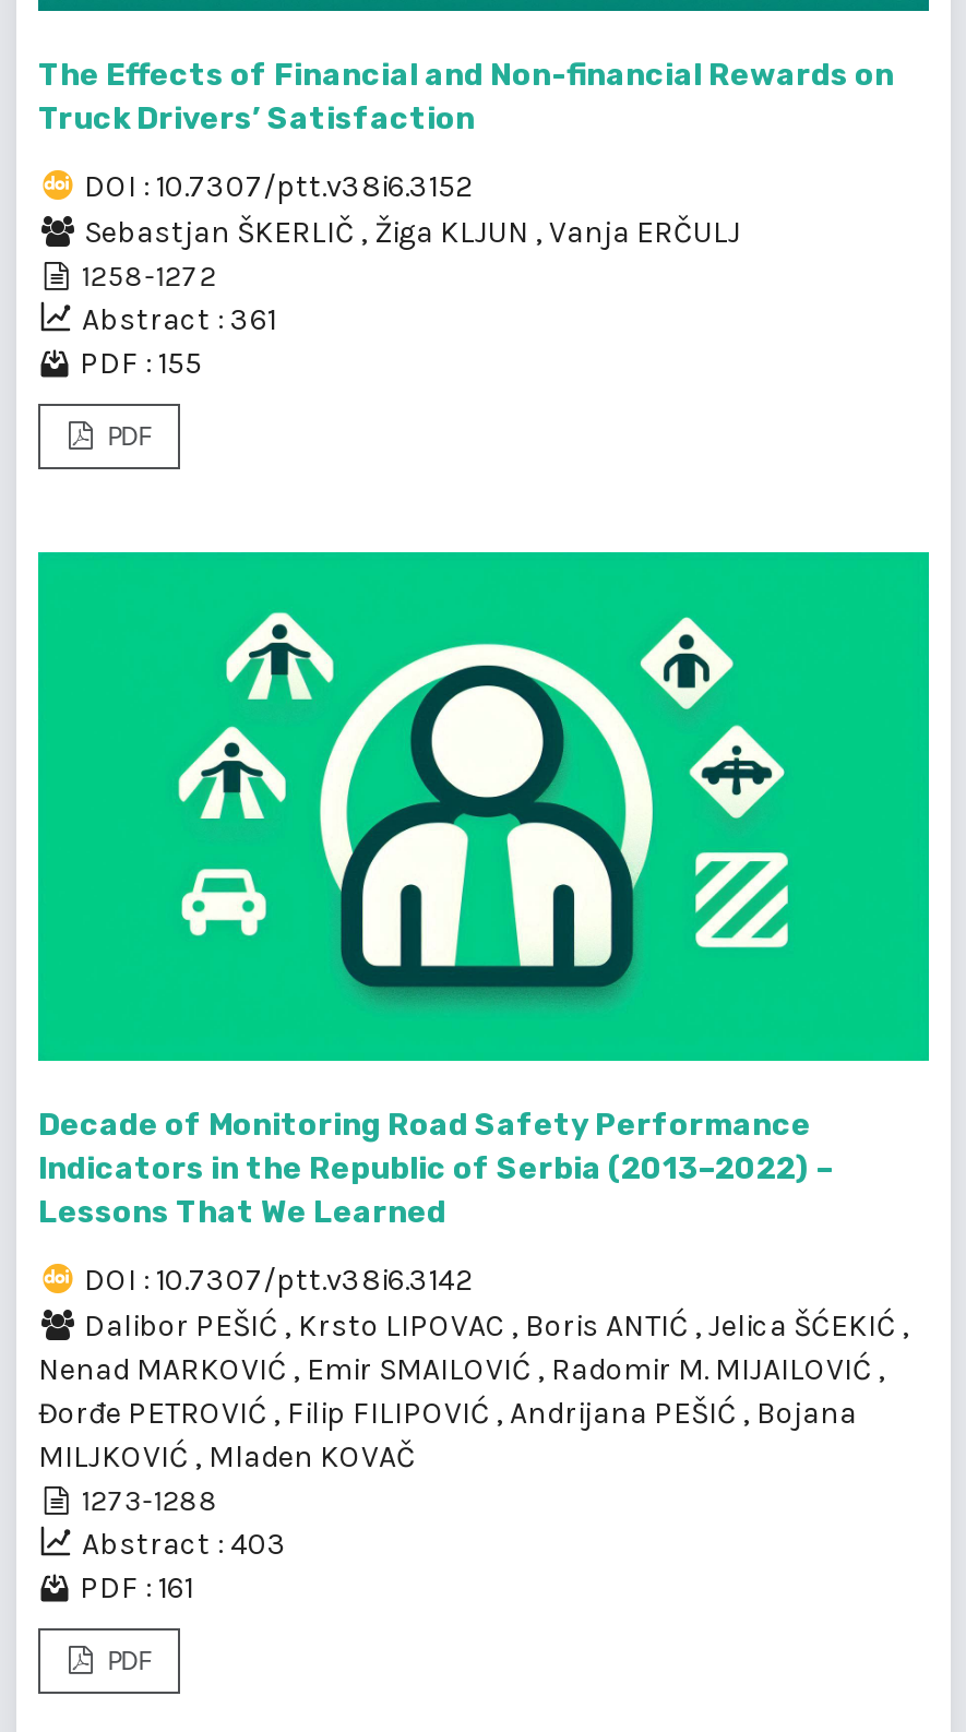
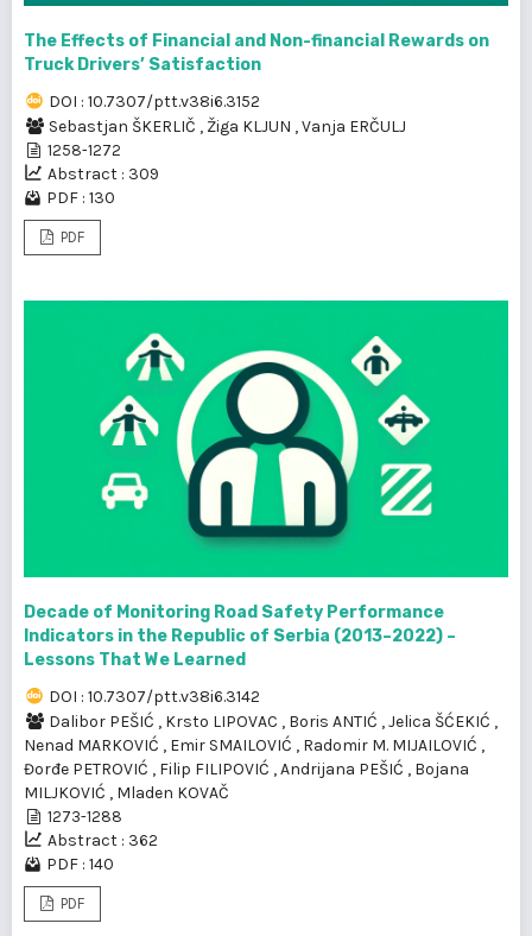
[82,301,276,338] Abstract : 361 -> [47,164,159,184] Abstract : 309
[80,344,202,382] PDF : 155 -> [46,187,115,208] PDF : 130
[82,1526,287,1563] Abstract : 403 -> [47,830,158,850] Abstract : 362
[80,1569,193,1606] PDF : 161 -> [46,854,114,874] PDF : 140

